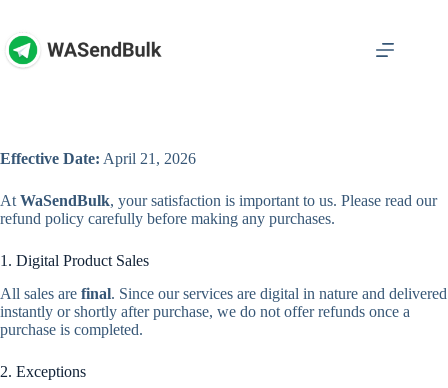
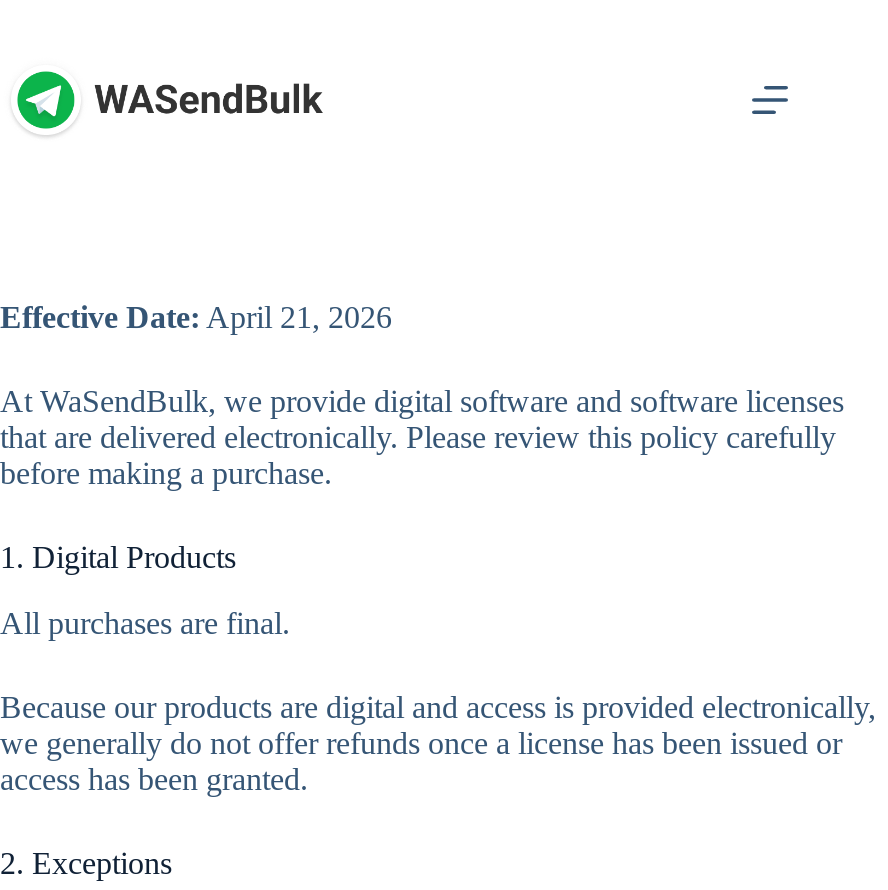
[0,192,447,338] At WaSendBulk, your satisfaction is important to us. Please read our | refund policy carefully before making any purchases. | 1. Digital Product Sales | All sales are final. Since our services are digital in nature and delivered | instantly or shortly after purchase, we do not offer refunds once a | purchase is completed. -> [0,384,876,796] At WaSendBulk, we provide digital software and software licenses | that are delivered electronically. Please review this policy carefully | before making a purchase. | 1. Digital Products | All purchases are final. | Because our products are digital and access is provided electronically, | we generally do not offer refunds once a license has been issued or | access has been granted.

